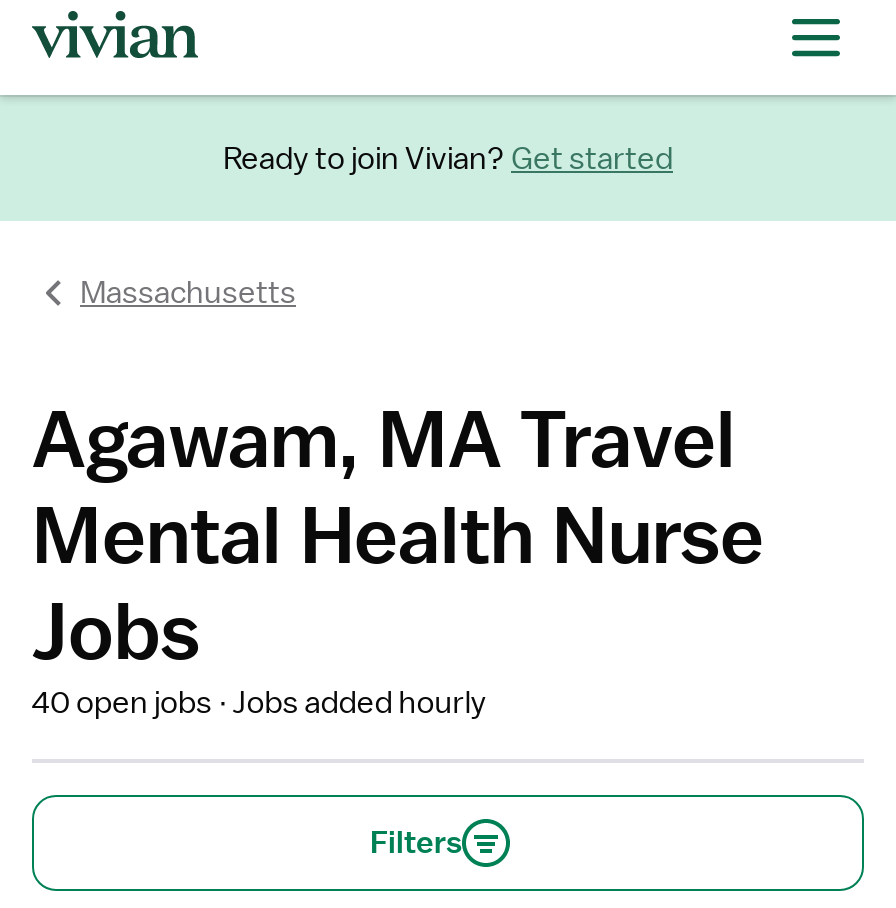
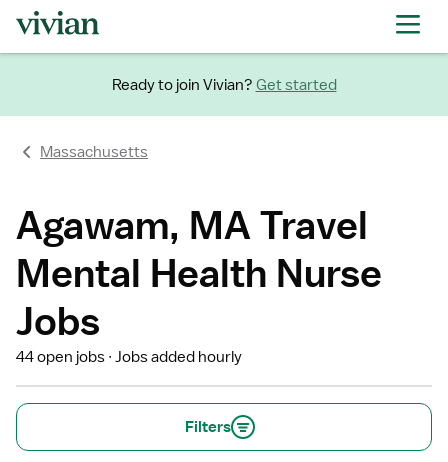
[32,683,486,723] 40 open jobs Jobs added hourly -> [16,347,242,367] 44 open jobs Jobs added hourly

